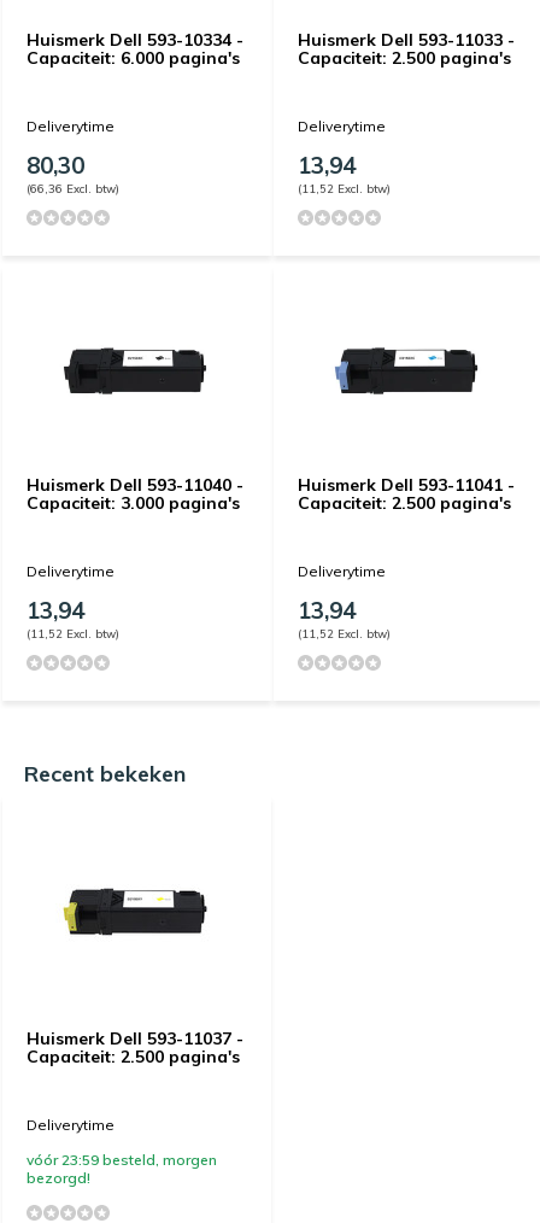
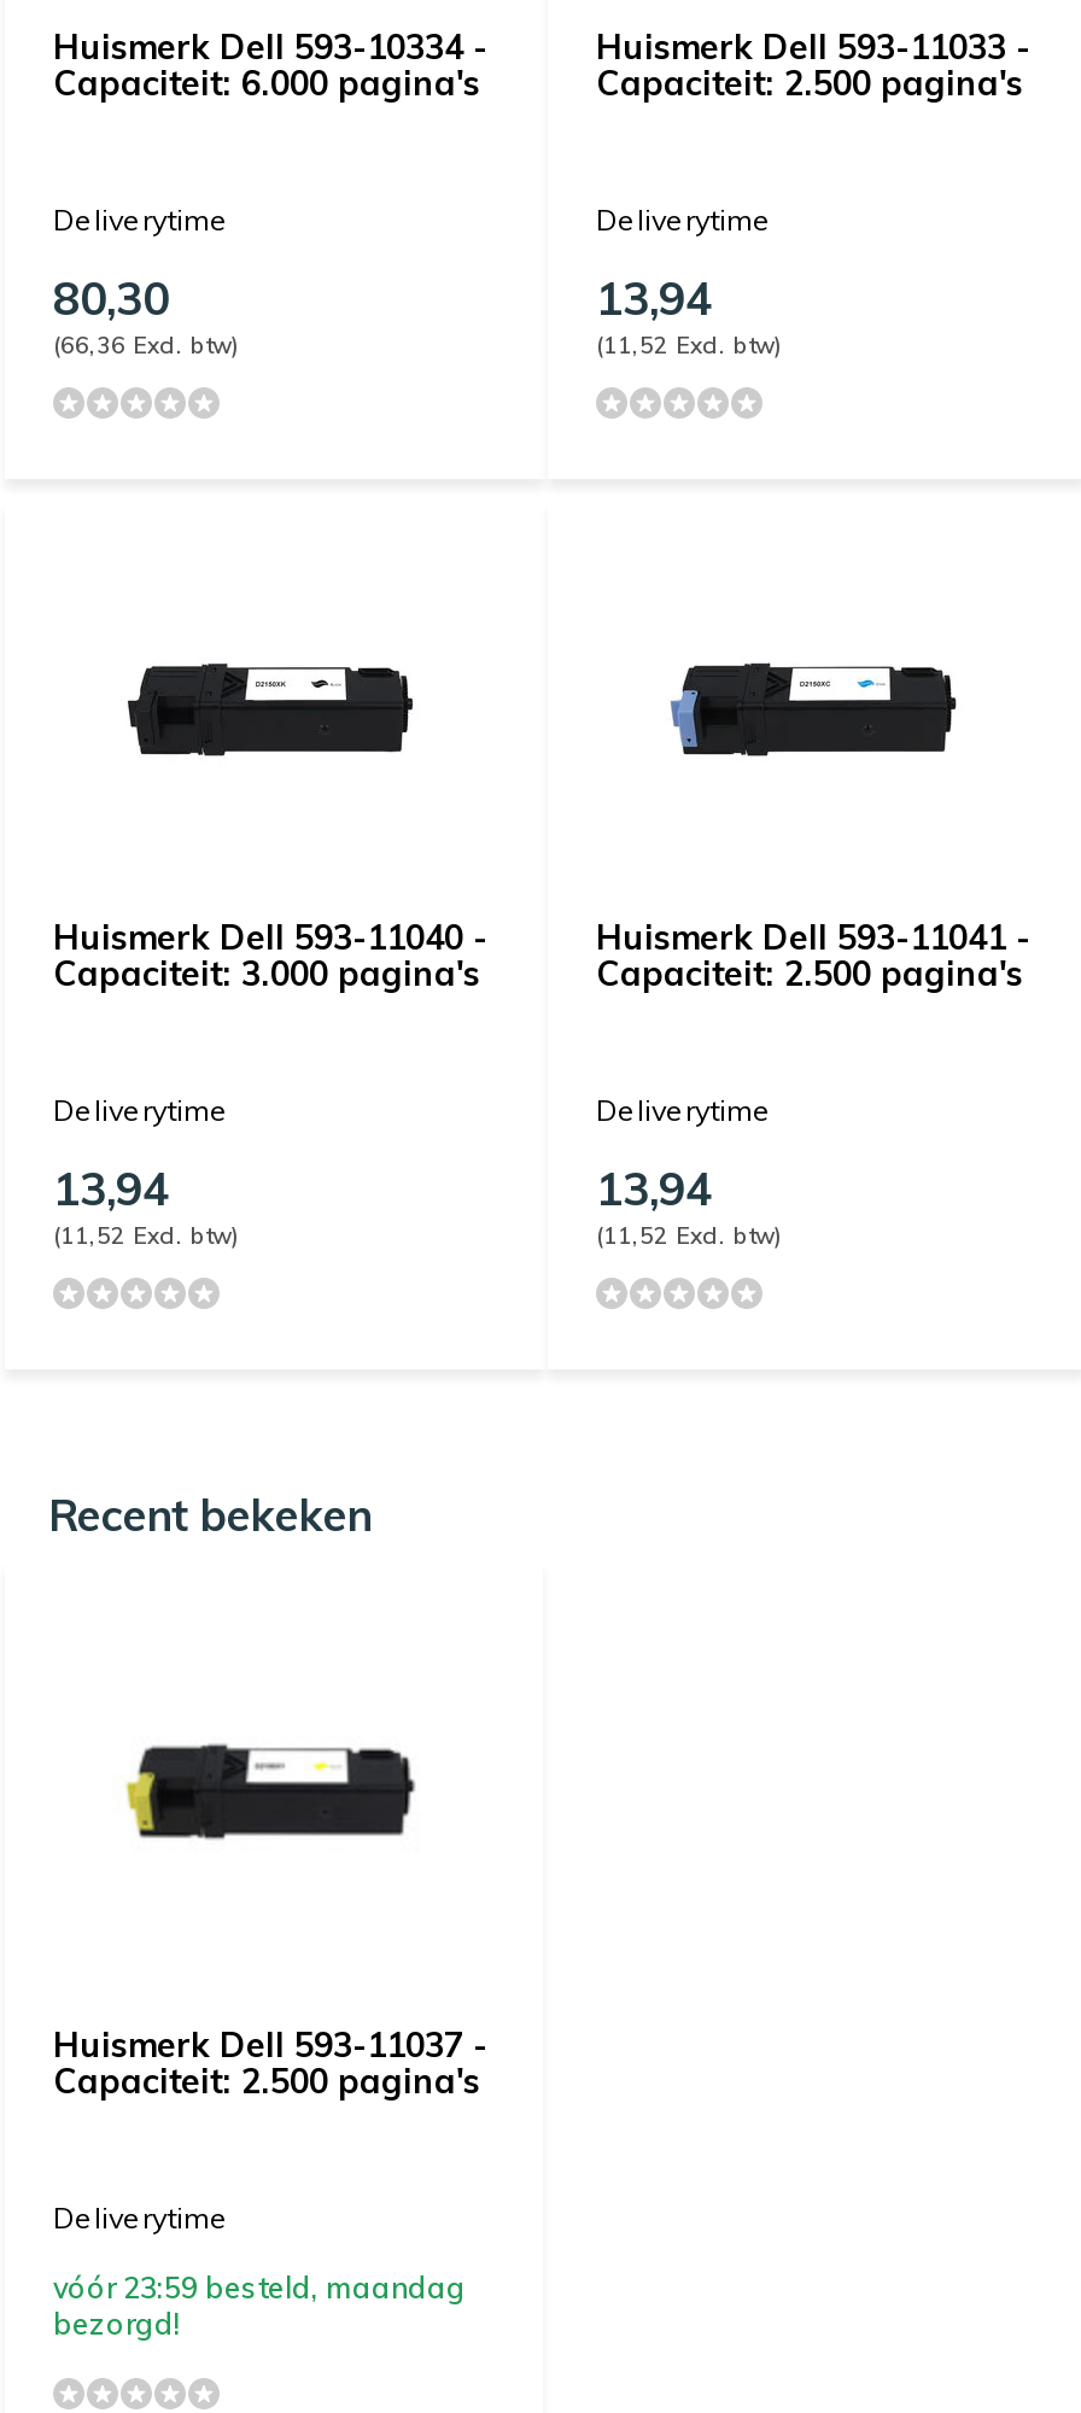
[27,1151,217,1169] vóór 23:59 besteld, morgen -> [53,2269,466,2306] vóór 23:59 besteld, maandag

